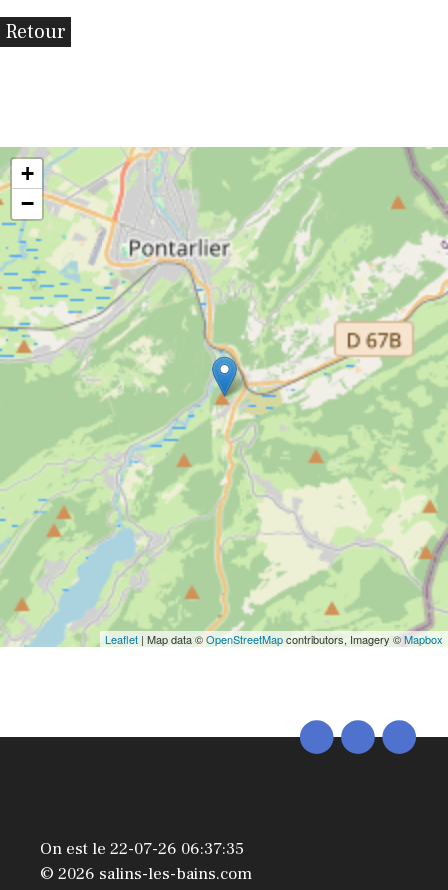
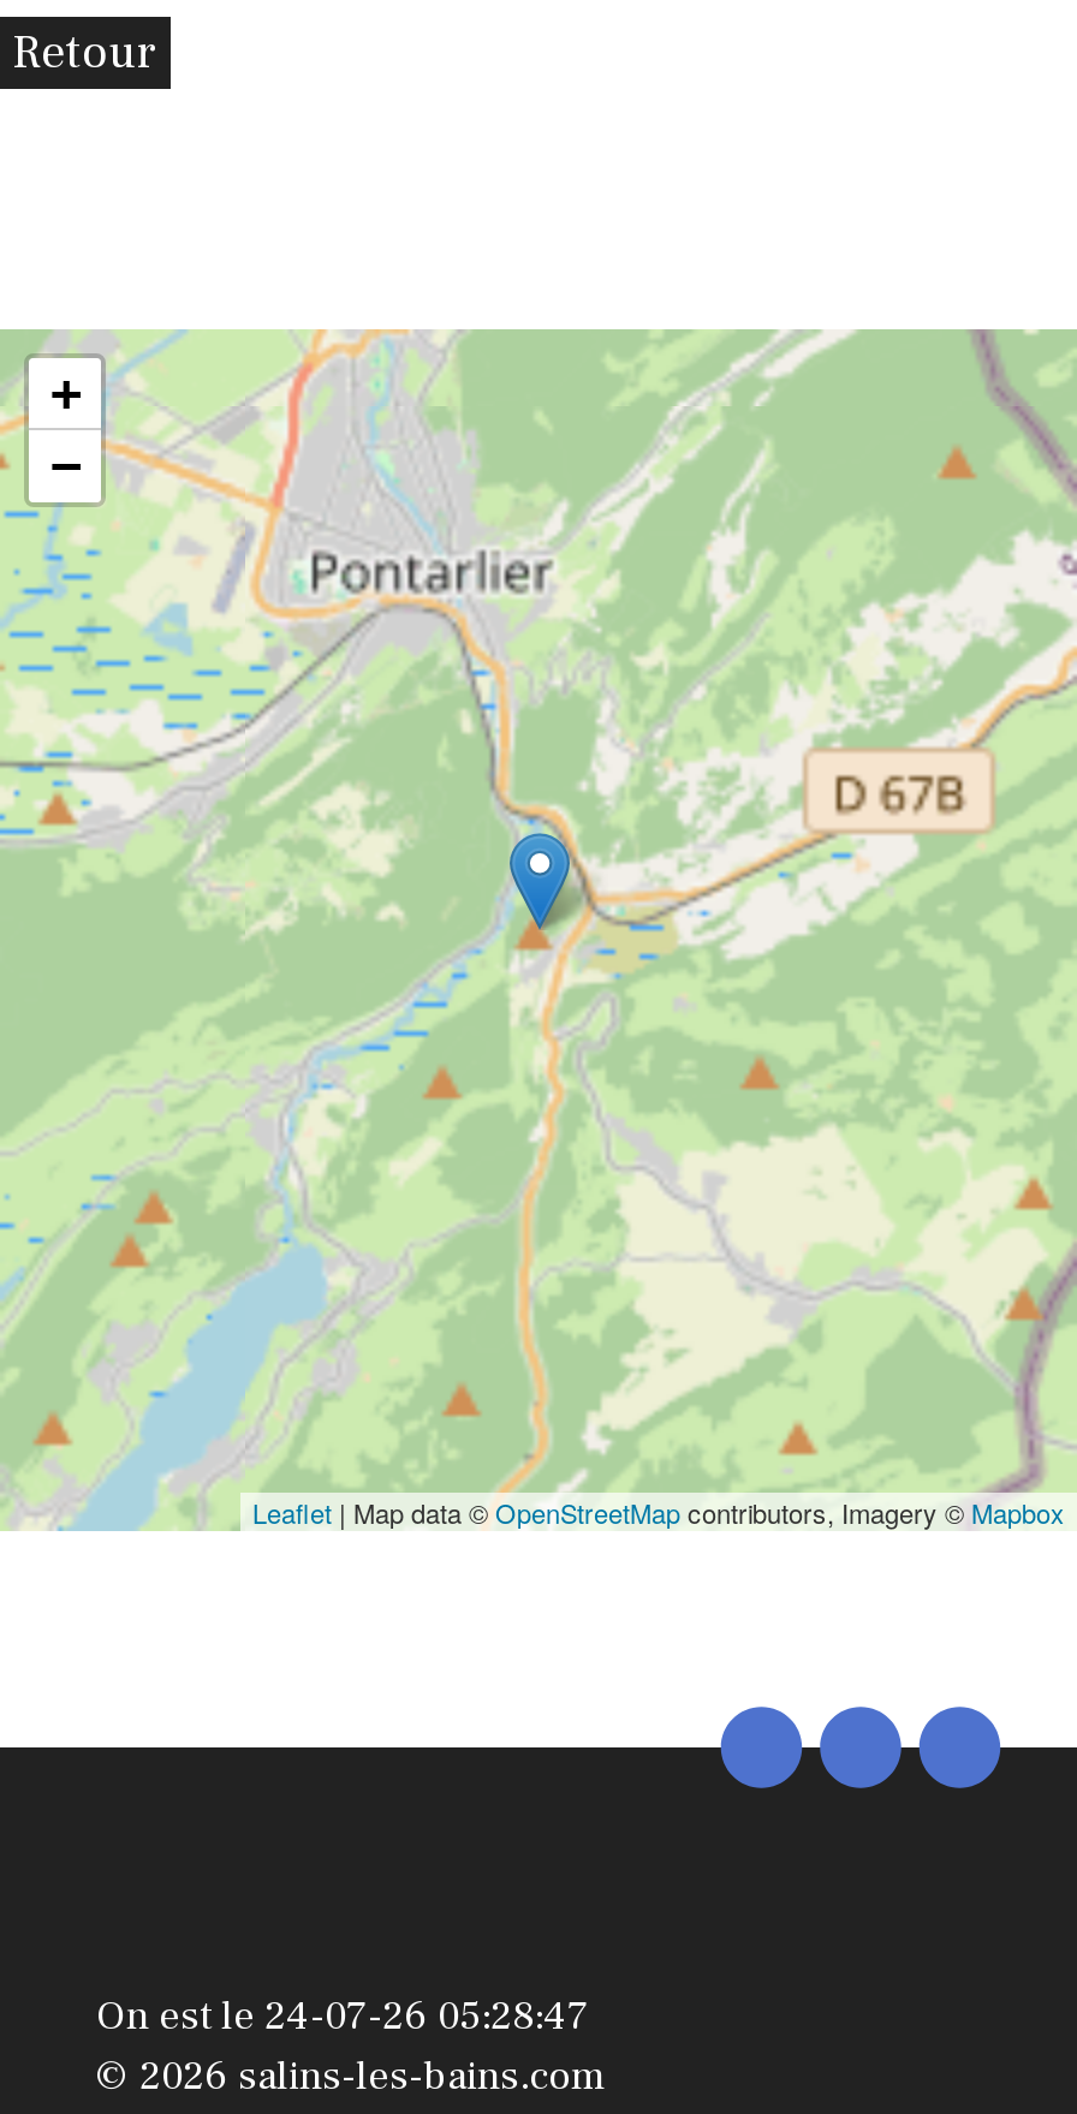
[40,838,244,860] On est le 22-07-26 06:37:35 -> [96,1990,589,2043] On est le 24-07-26 05:28:47

